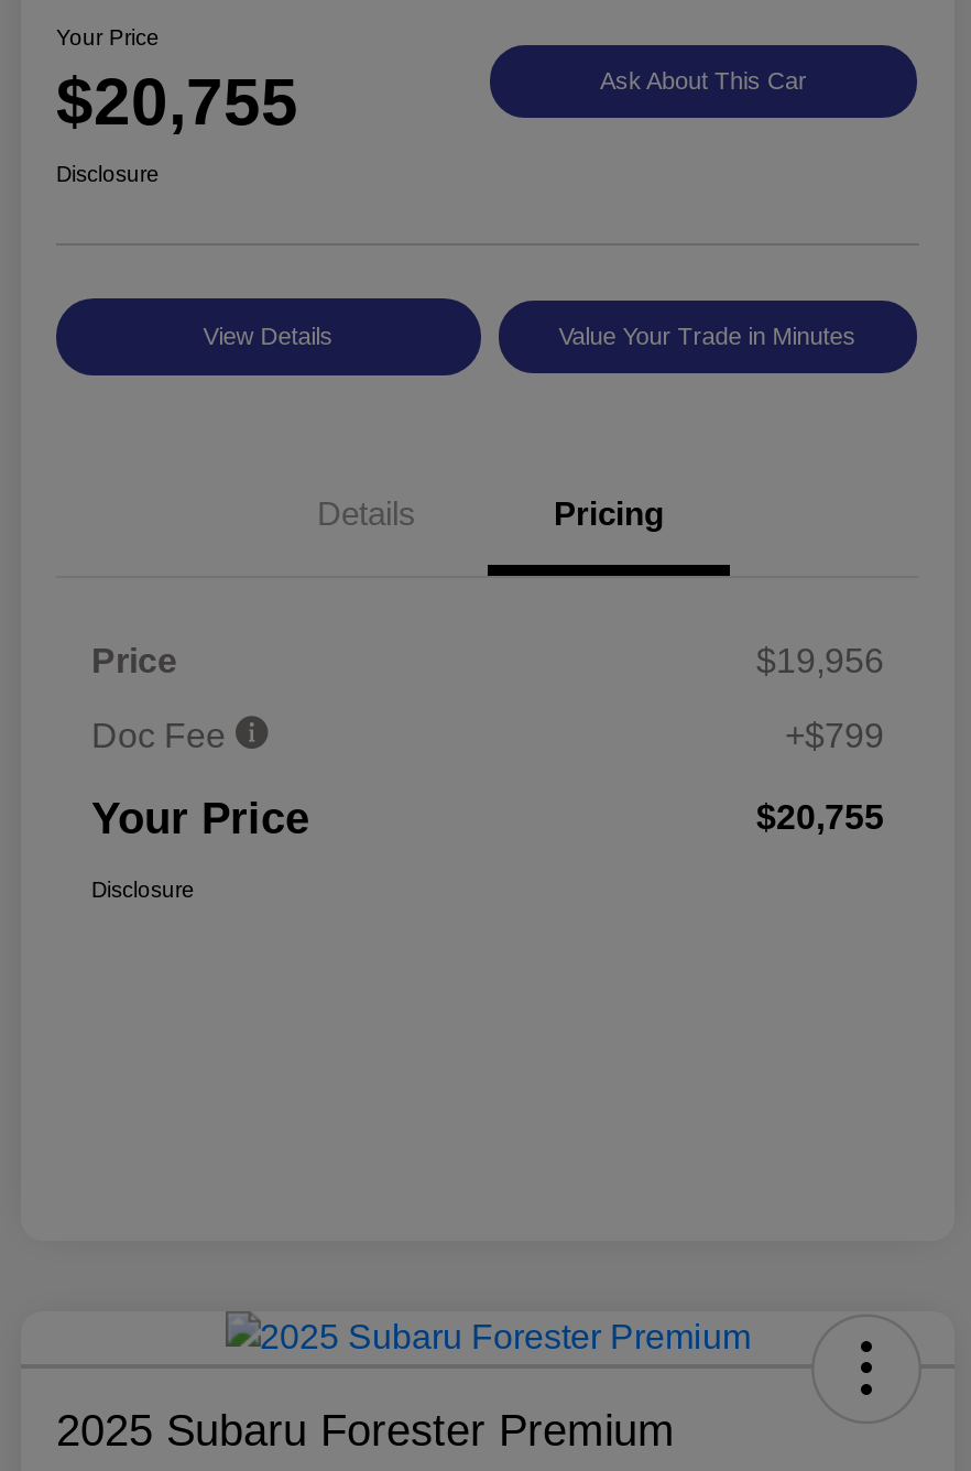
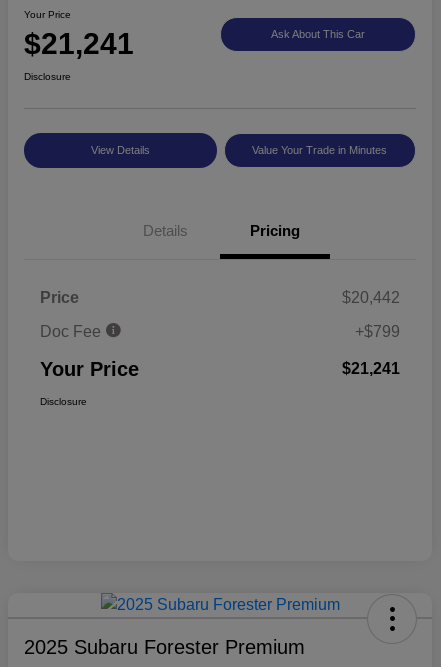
[56,65,298,138] $20,755 -> [24,27,134,60] $21,241
[756,642,884,680] $19,956 -> [342,289,400,306] $20,442
[756,799,884,836] $20,755 -> [342,360,400,377] $21,241

